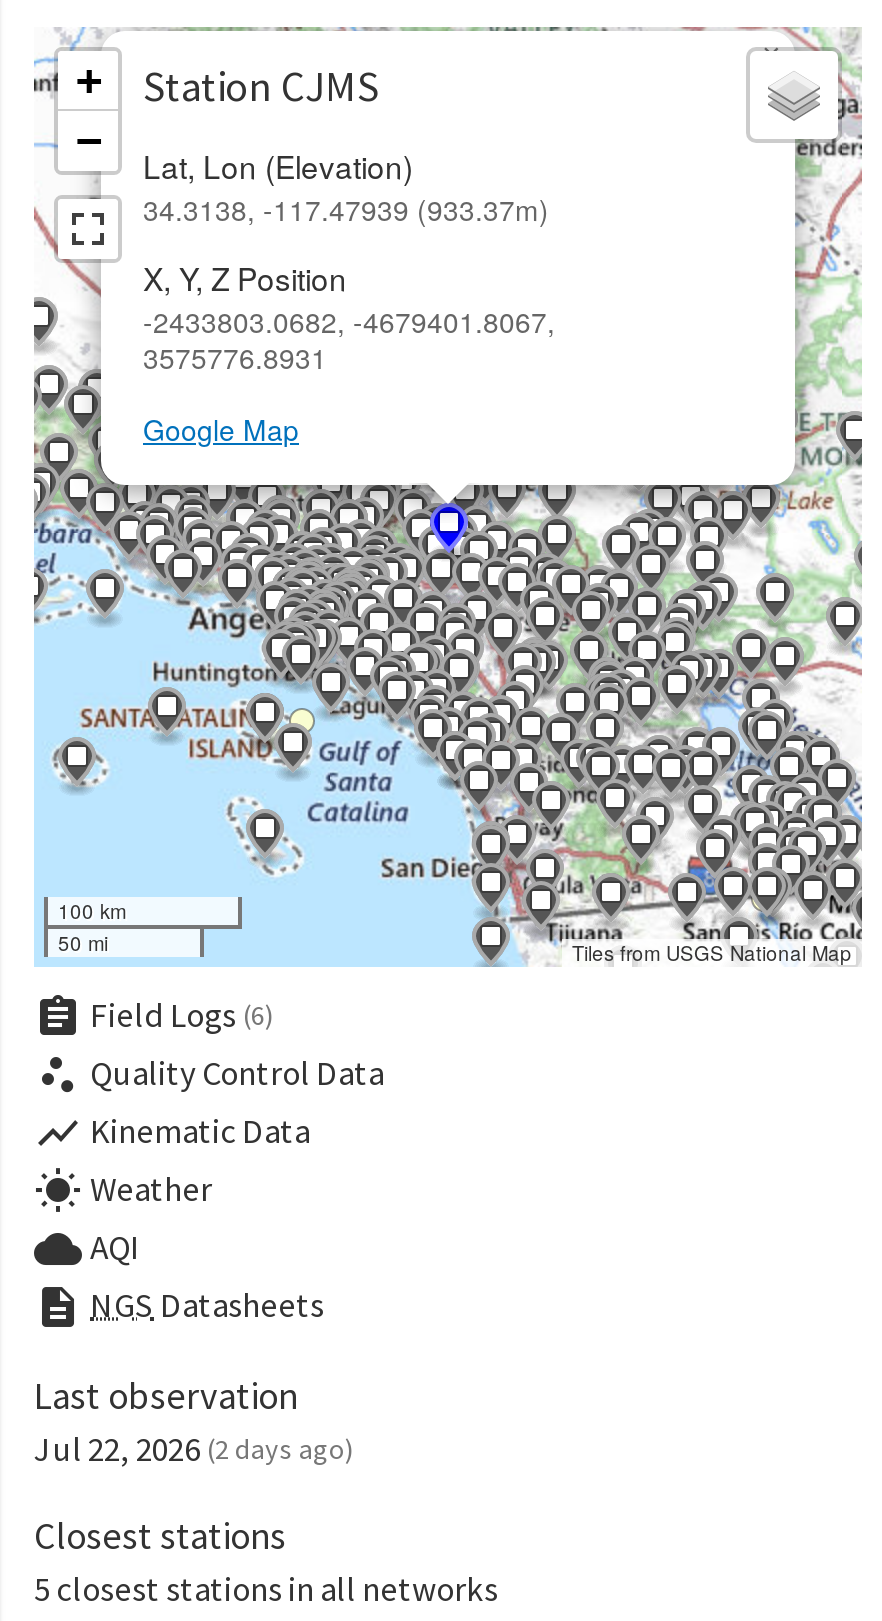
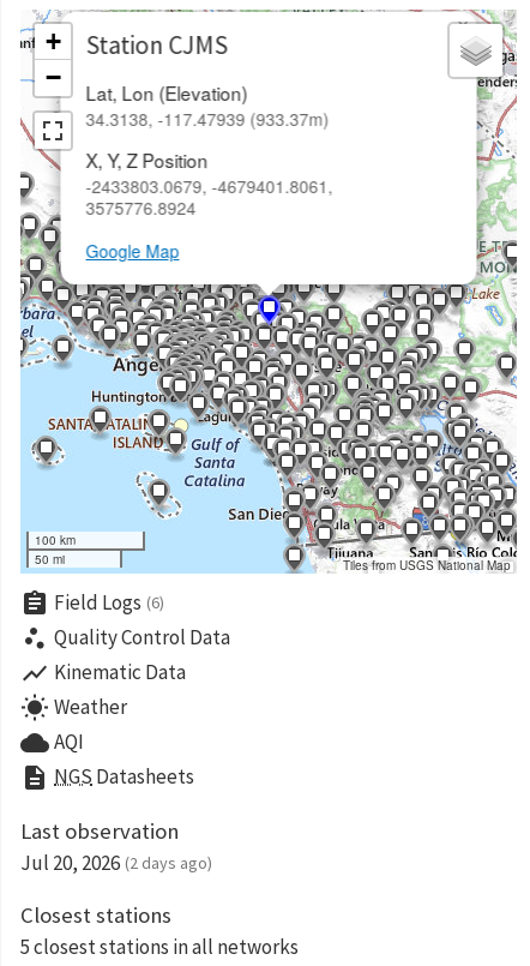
[143,301,555,341] -2433803.0682, -4679401.8067, -> [86,174,333,198] -2433803.0679, -4679401.8061,
[143,337,327,377] 3575776.8931 -> [86,195,196,219] 3575776.8924
[34,1427,353,1471] Jul 22, 2026 (2 days ago) -> [20,850,212,876] Jul 20, 2026 (2 days ago)

